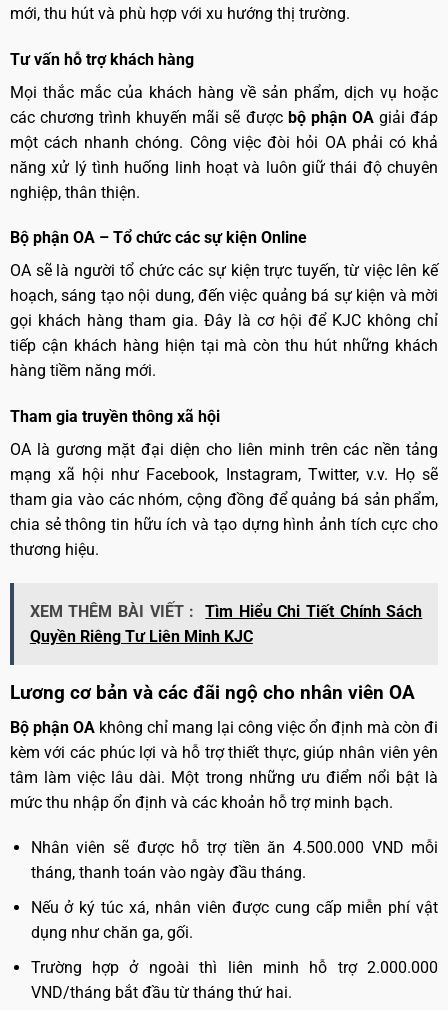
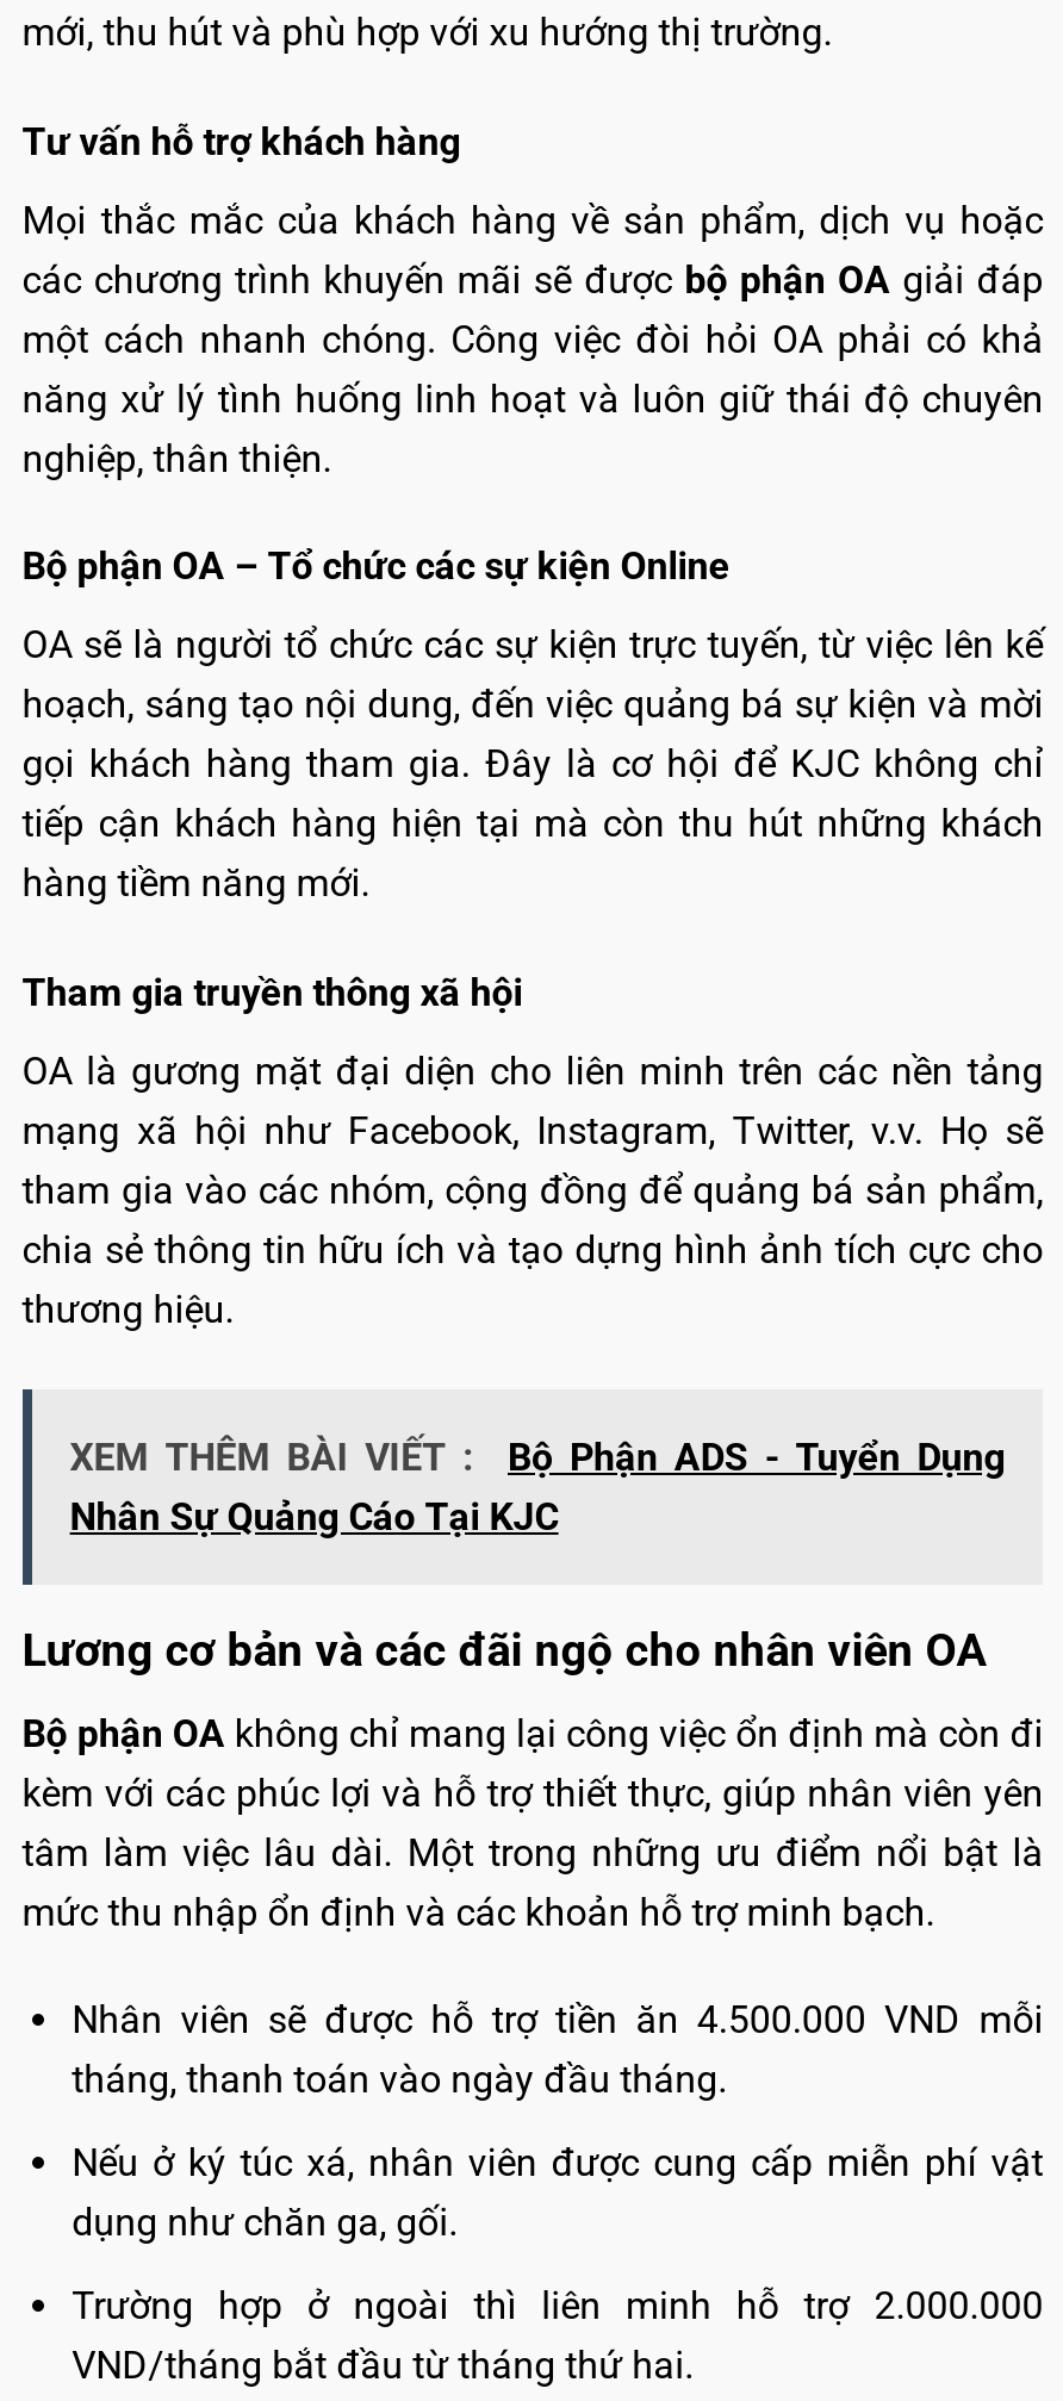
[30,602,422,646] XEM THÊM BÀI VIẾT : Tìm Hiểu Chi Tiết Chính Sách | Quyền Riêng Tư Liên Minh KJC -> [70,1435,1005,1539] XEM THÊM BÀI VIẾT : | Bộ Phận ADS - Tuyển Dụng | Nhân Sự Quảng Cáo Tại KJC

